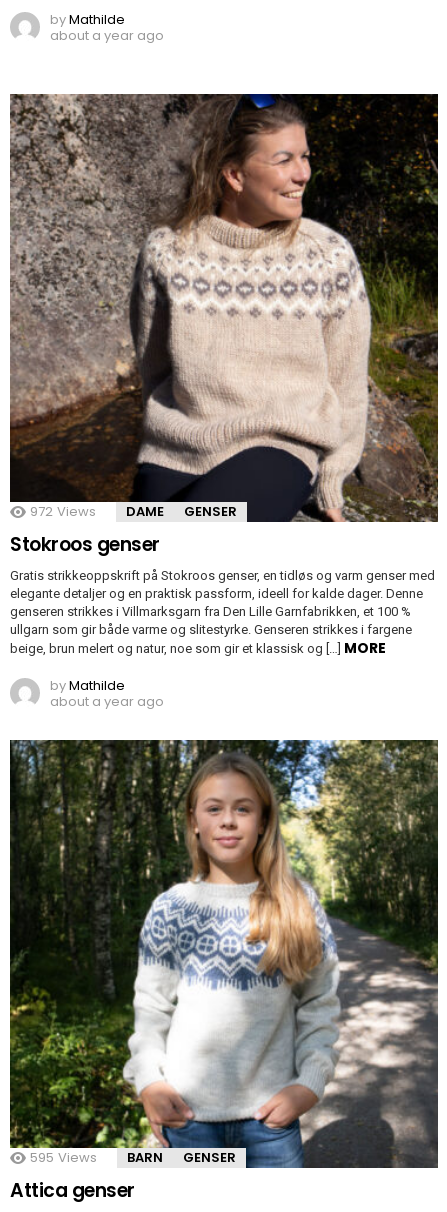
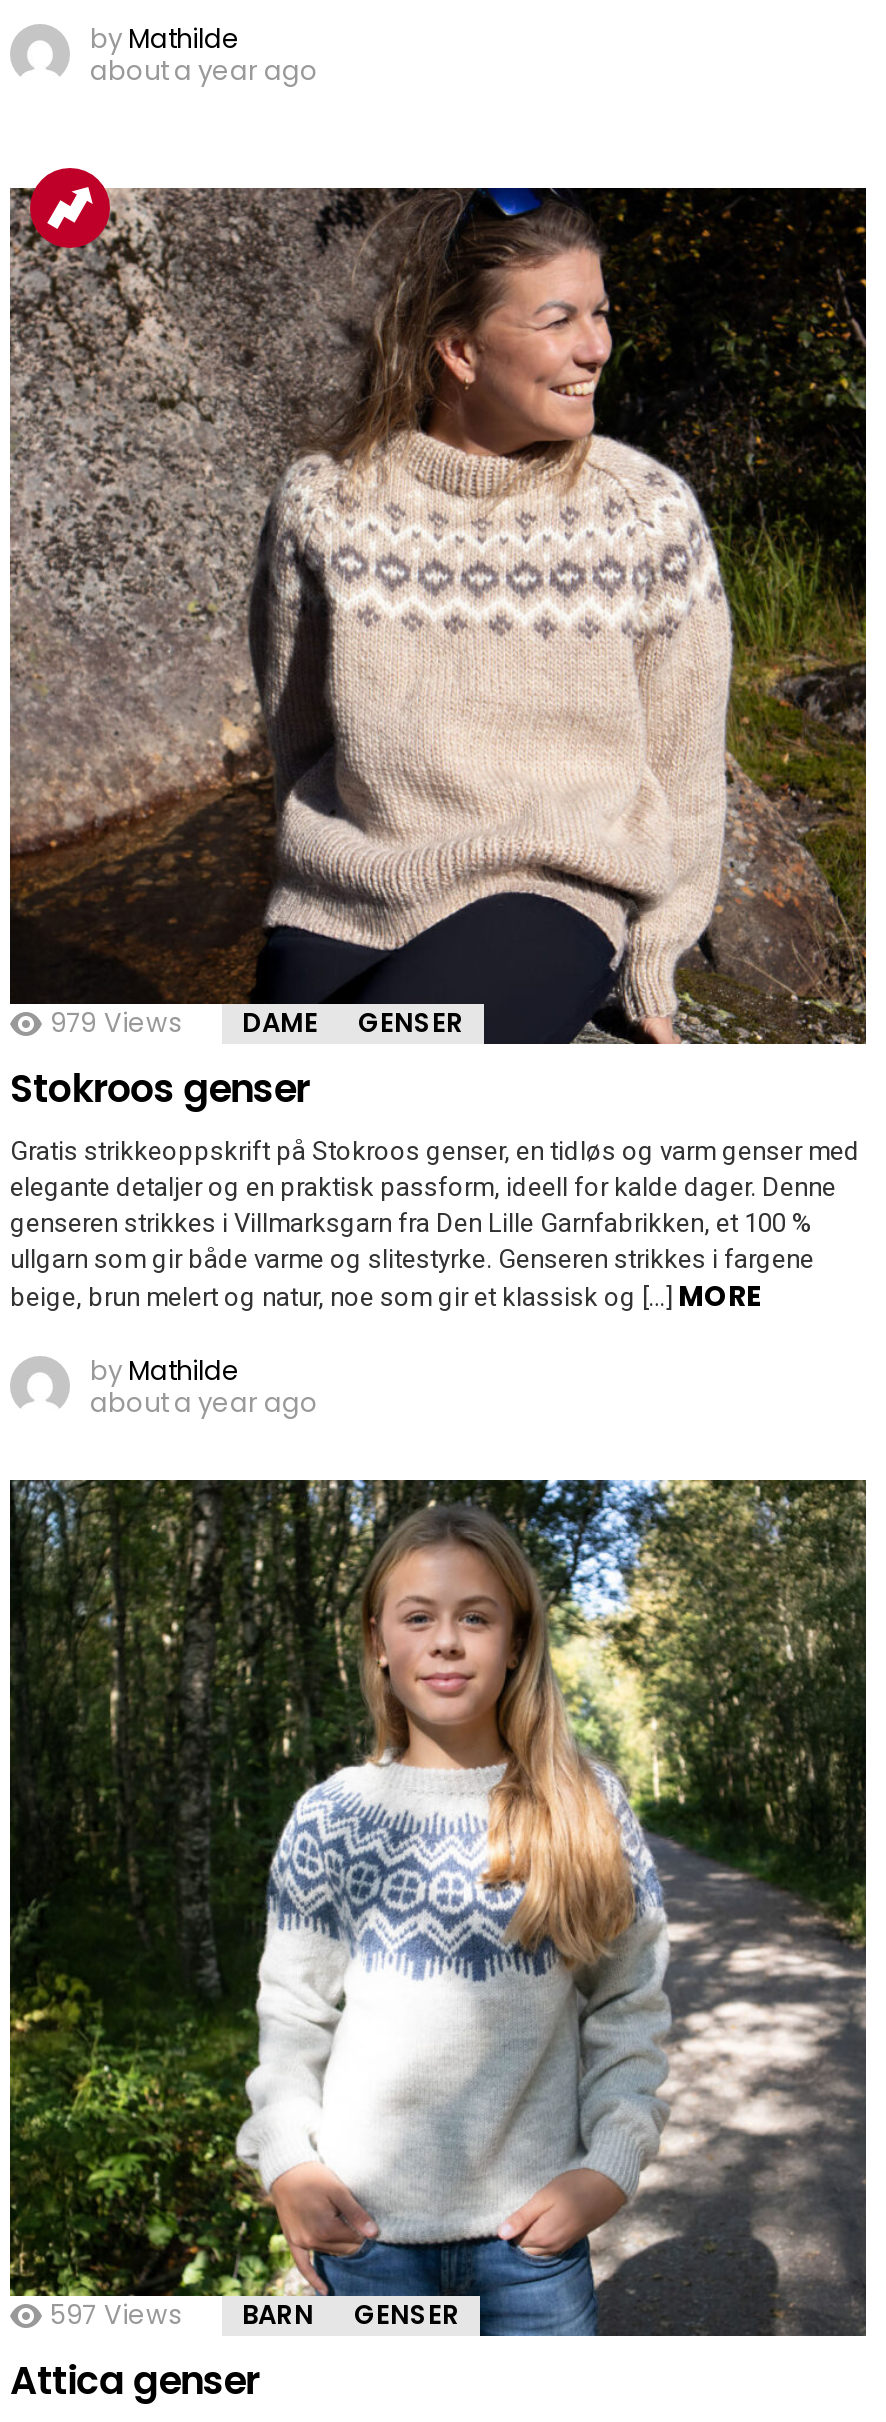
[20,84,60,124] [image] -> [30,166,112,248] [image]
[30,502,237,521] 972 Views DAME GENSER -> [50,1004,464,1042] 979 Views DAME GENSER
[30,1148,236,1167] 595 Views BARN GENSER -> [50,2296,460,2334] 597 Views BARN GENSER

